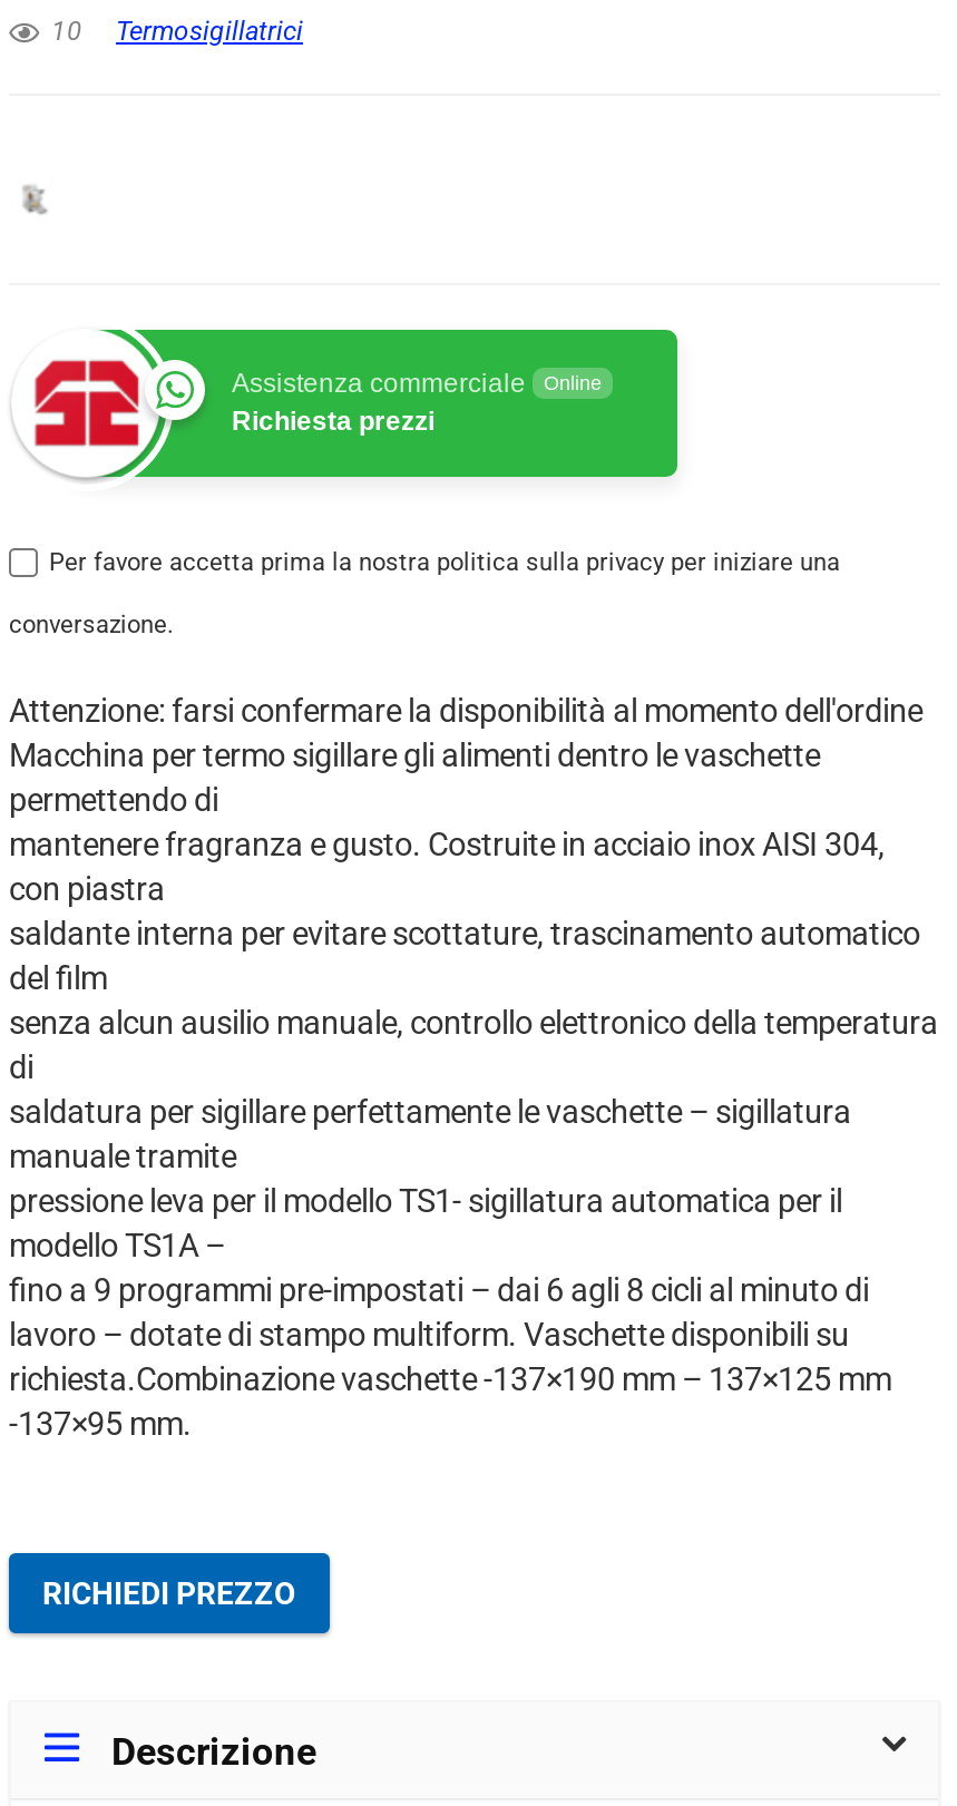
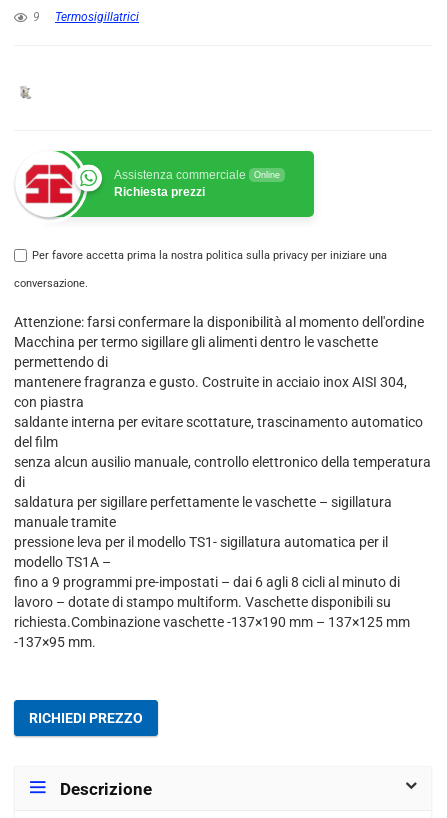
[51,16,303,47] 10 Termosigillatrici -> [33,10,139,24] 9 Termosigillatrici

